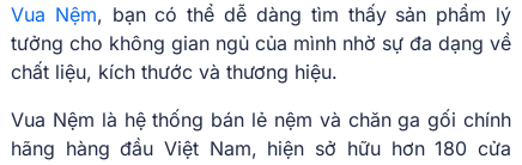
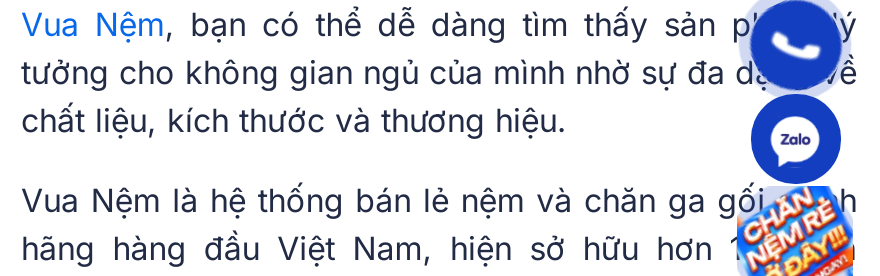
none -> [749,98,843,176] [image]

